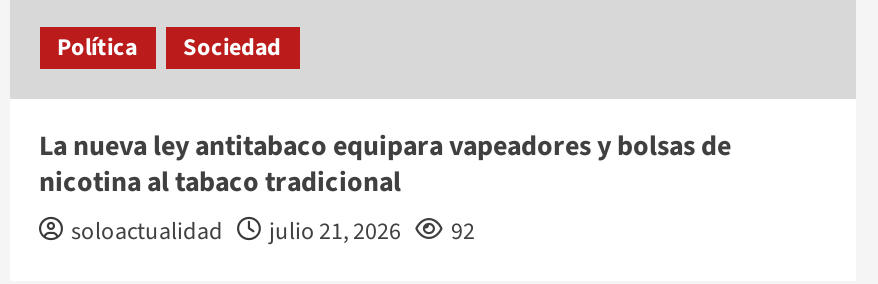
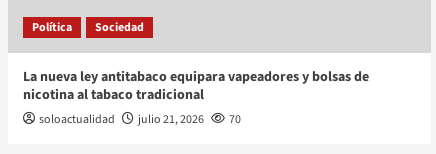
[71,216,475,250] soloactualidad julio 21, 2026 92 -> [38,111,240,128] soloactualidad julio 21, 2026 70

